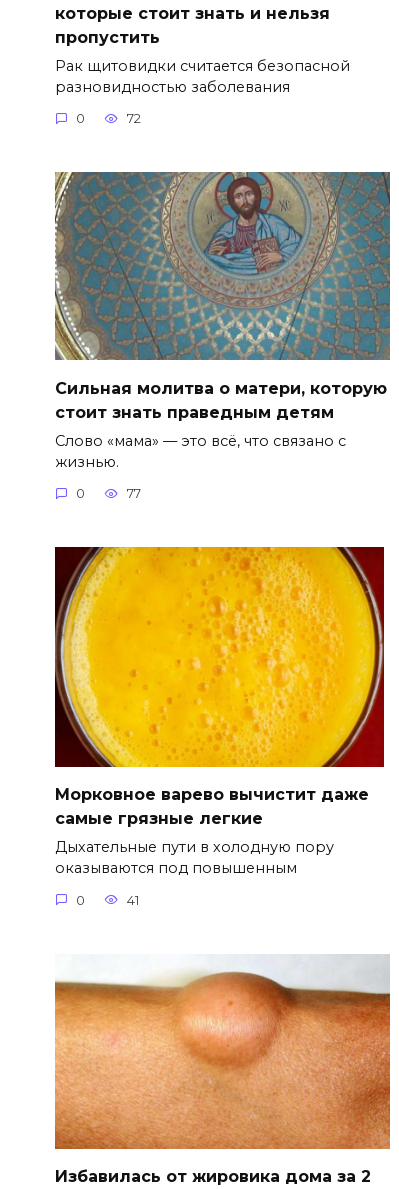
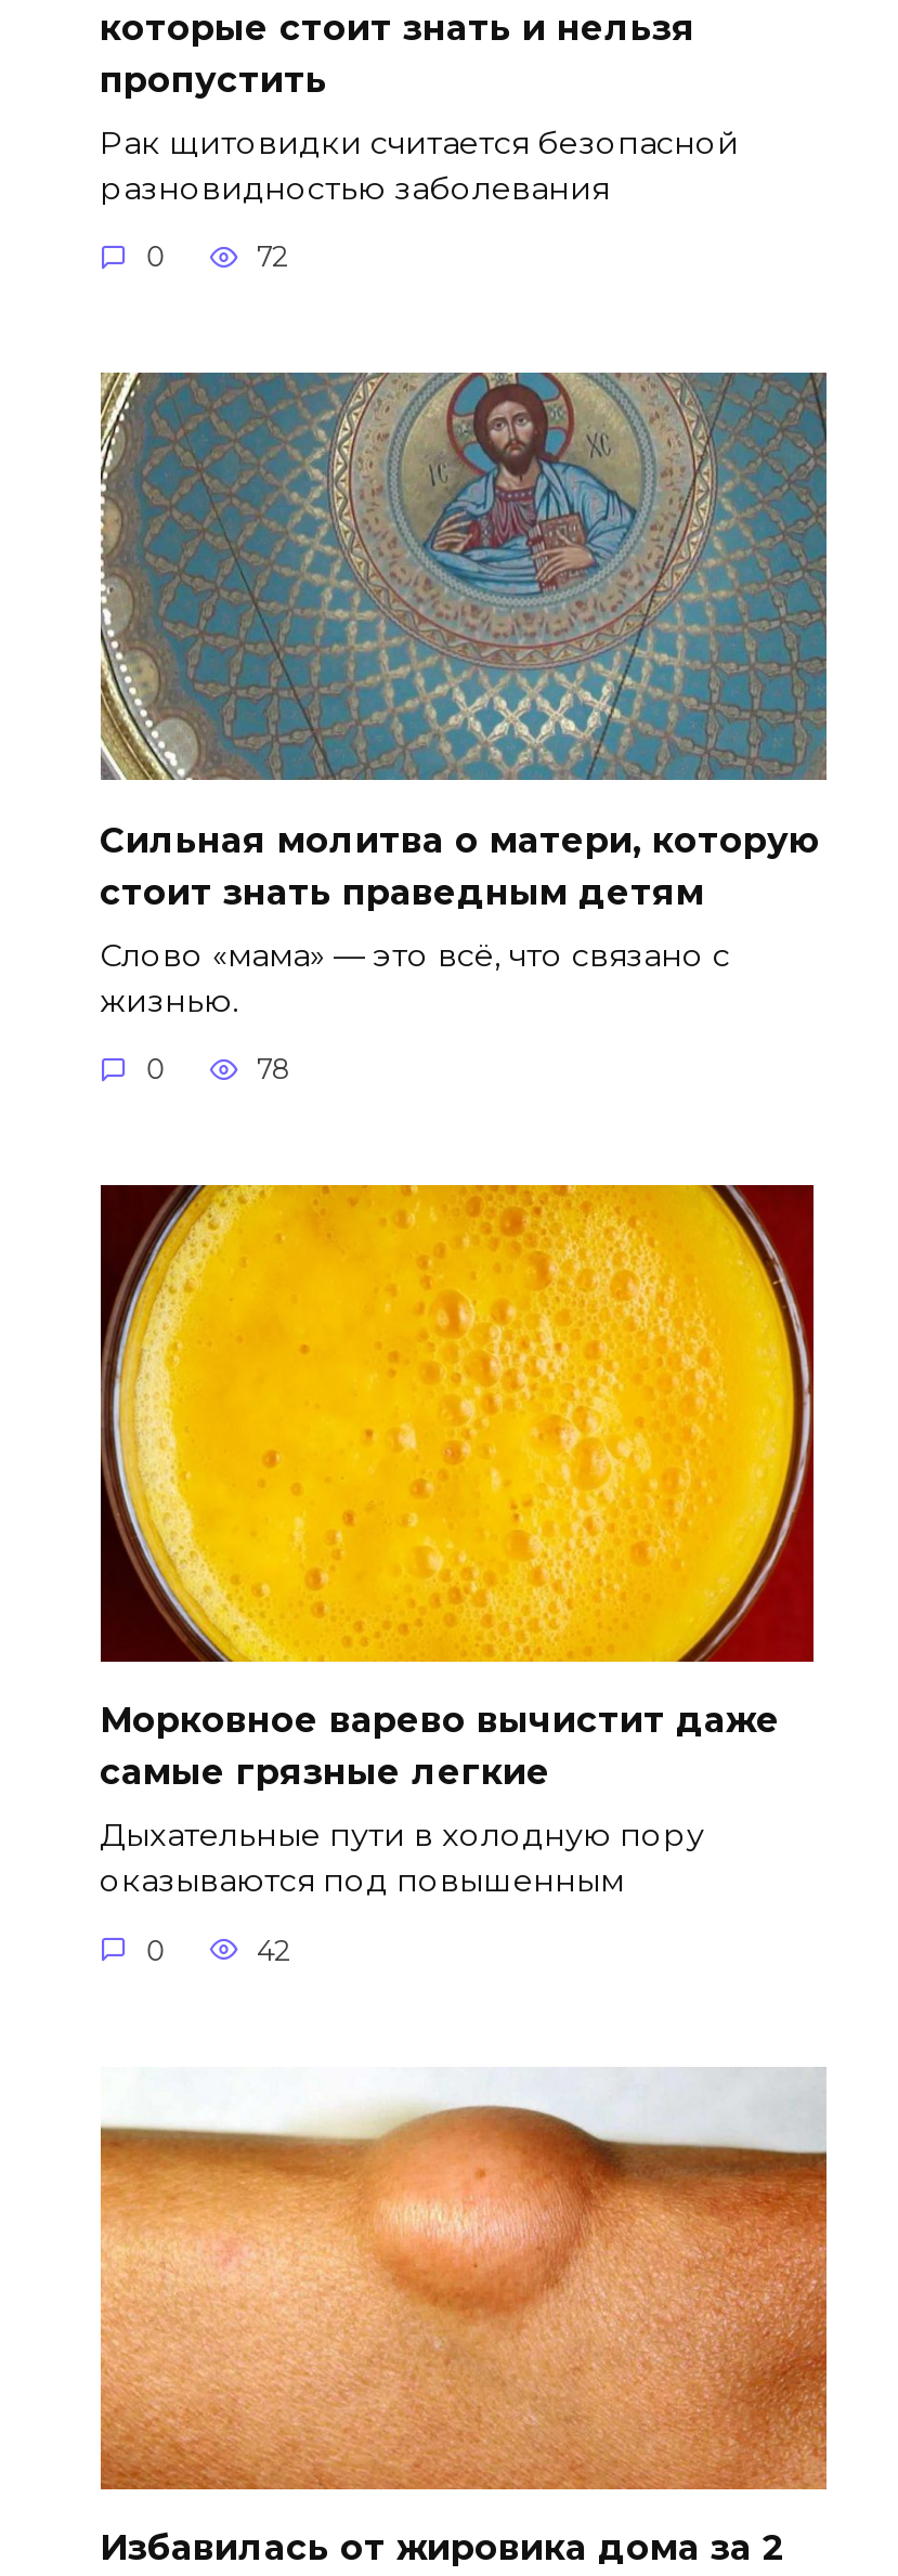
[127,486,141,501] 77 -> [257,1053,291,1086] 78
[127,893,139,908] 41 -> [257,1934,289,1967] 42

